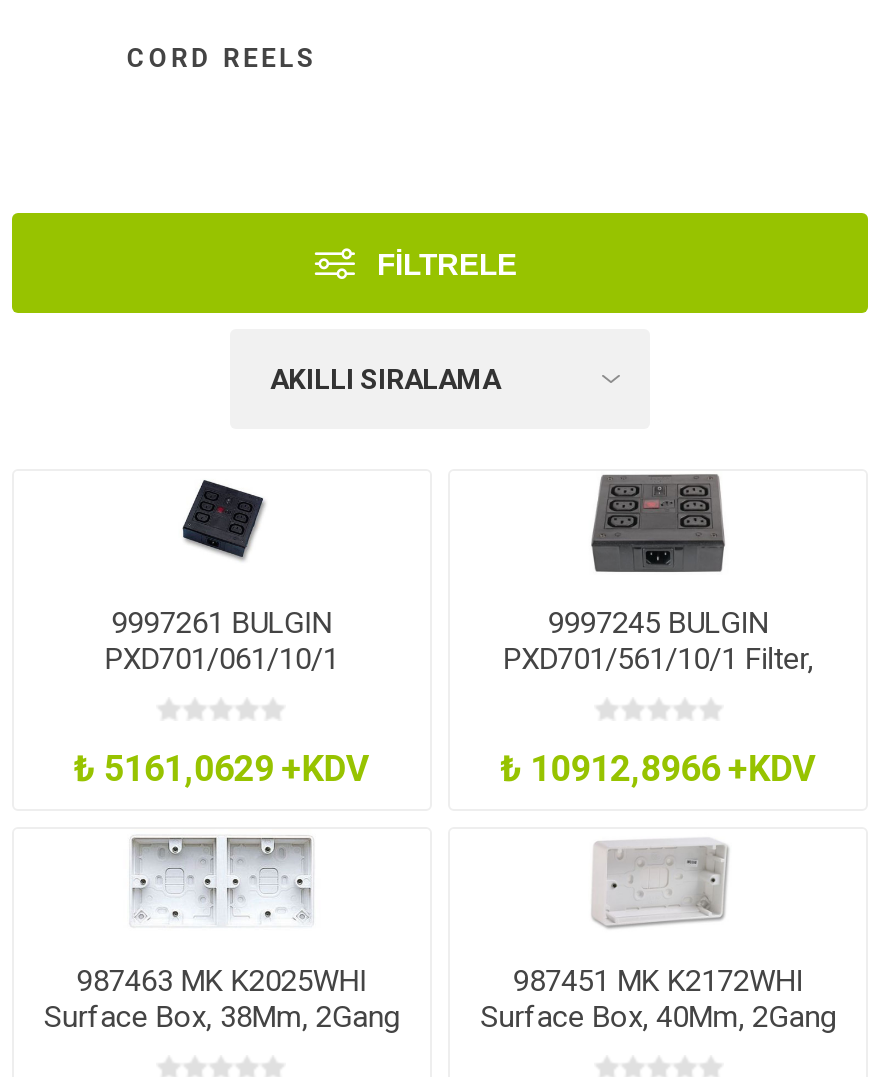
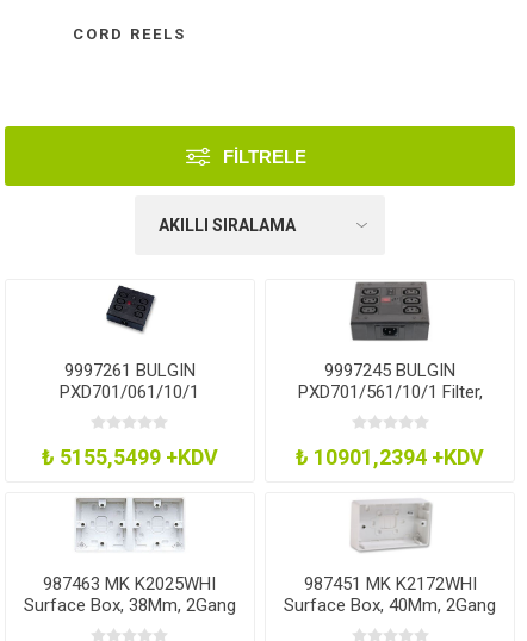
[74,747,370,789] ₺ 5161,0629 +KDV -> [42,444,218,469] ₺ 5155,5499 +KDV
[500,747,816,789] ₺ 10912,8966 +KDV -> [296,444,484,469] ₺ 10901,2394 +KDV

